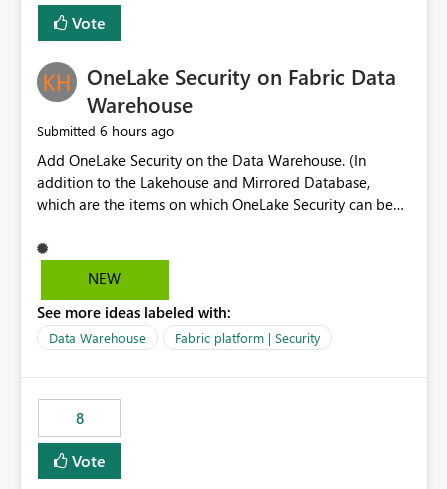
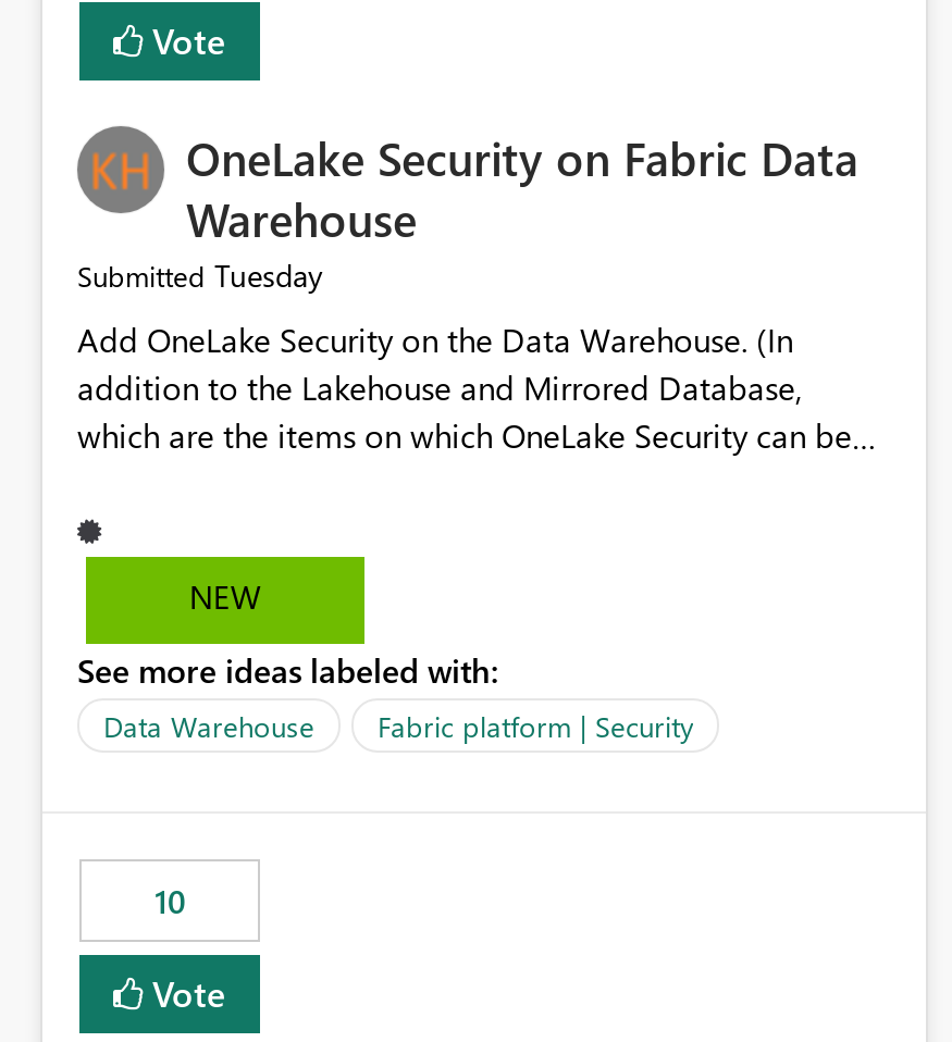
[37,121,174,140] Submitted 6 hours ago -> [77,255,323,297] Submitted Tuesday
[75,408,83,428] 8 -> [154,880,185,923] 10

